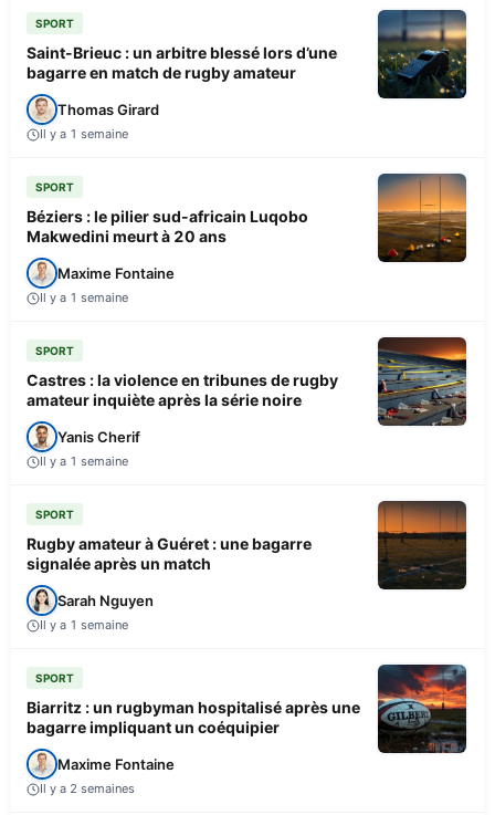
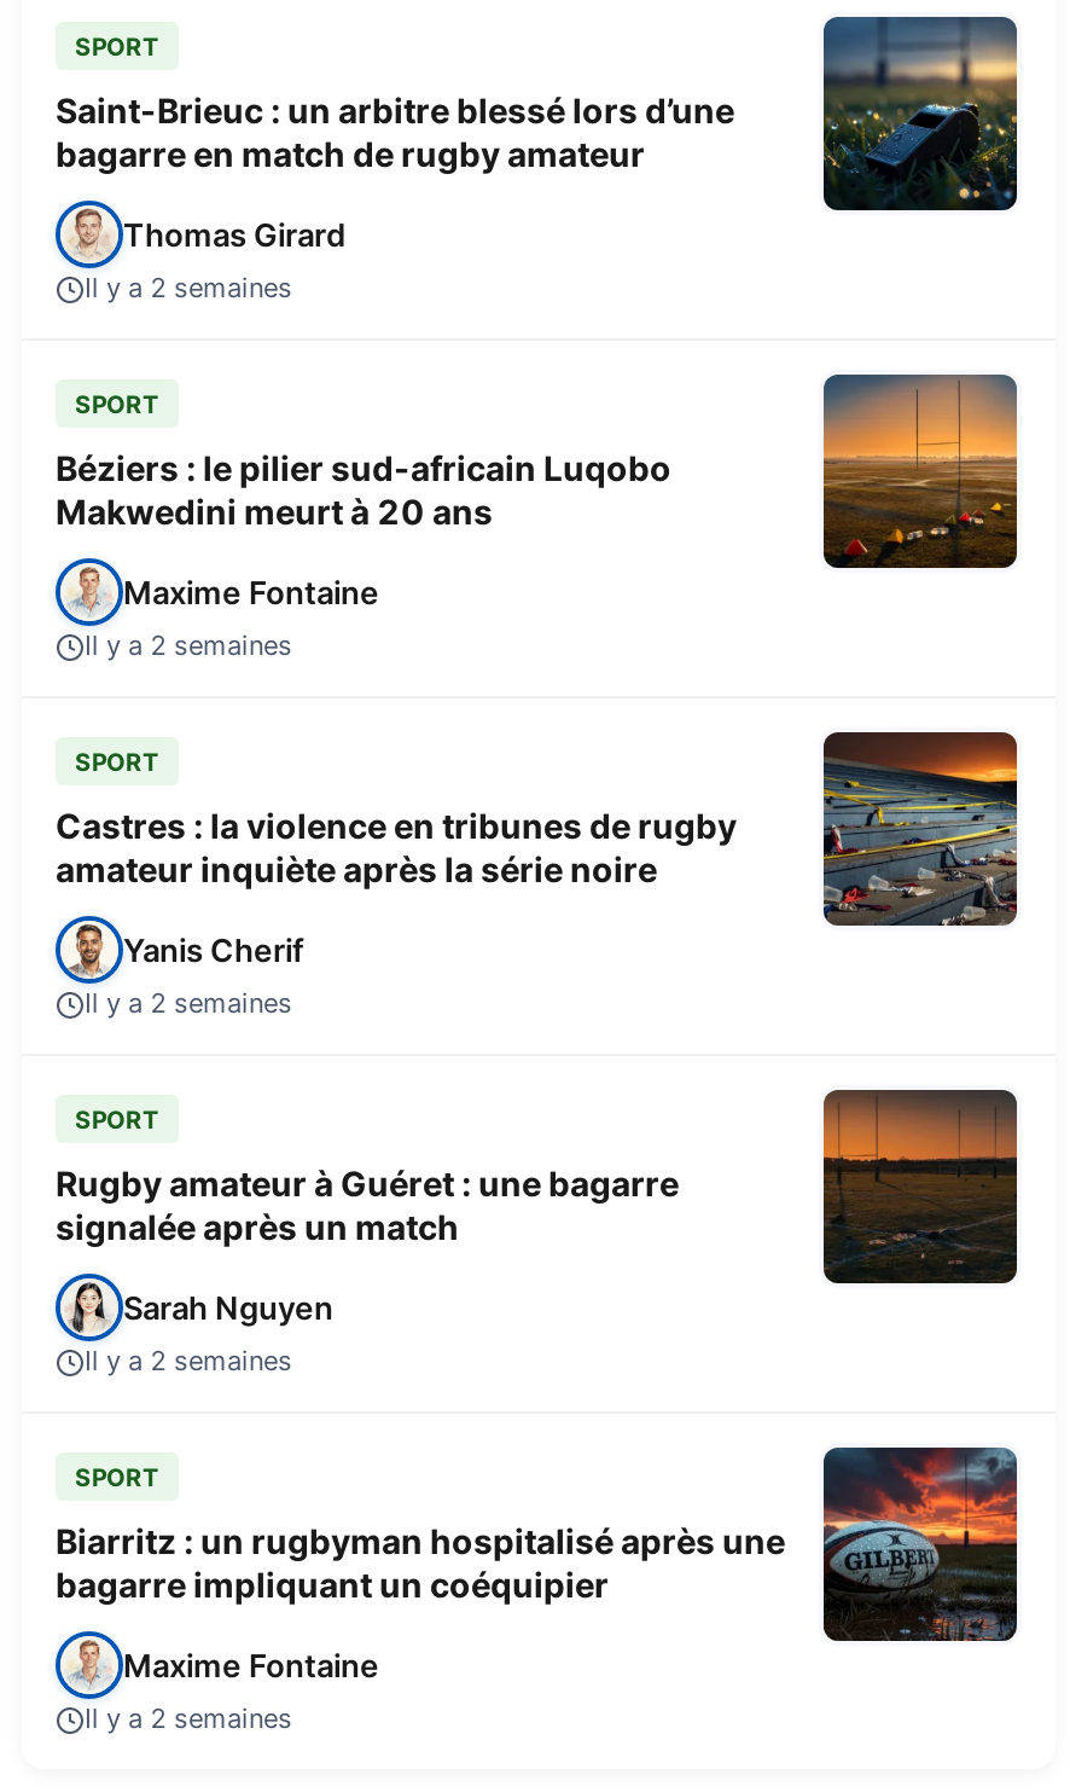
[40,126,128,142] Il y a 1 semaine -> [85,271,292,305] Il y a 2 semaines
[40,290,128,305] Il y a 1 semaine -> [85,629,292,663] Il y a 2 semaines
[40,454,128,469] Il y a 1 semaine -> [85,987,292,1020] Il y a 2 semaines
[40,617,128,633] Il y a 1 semaine -> [85,1344,292,1378] Il y a 2 semaines

